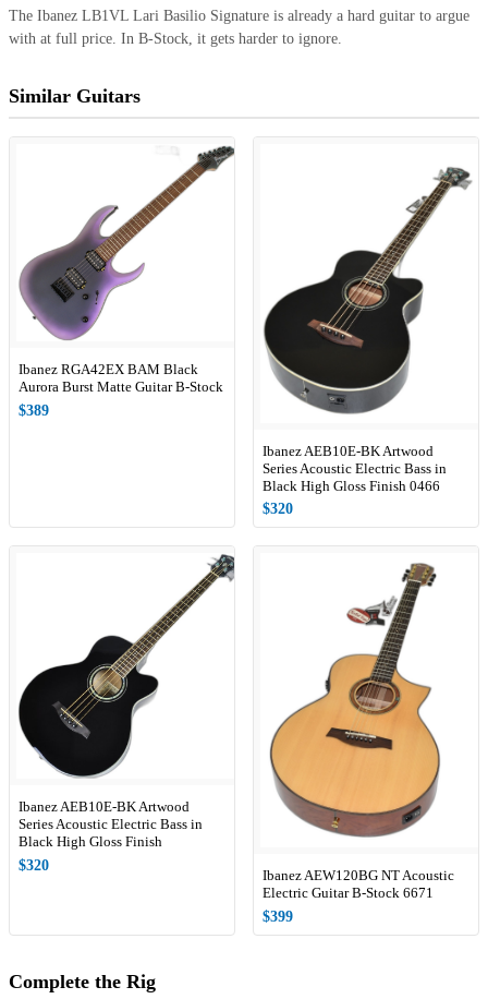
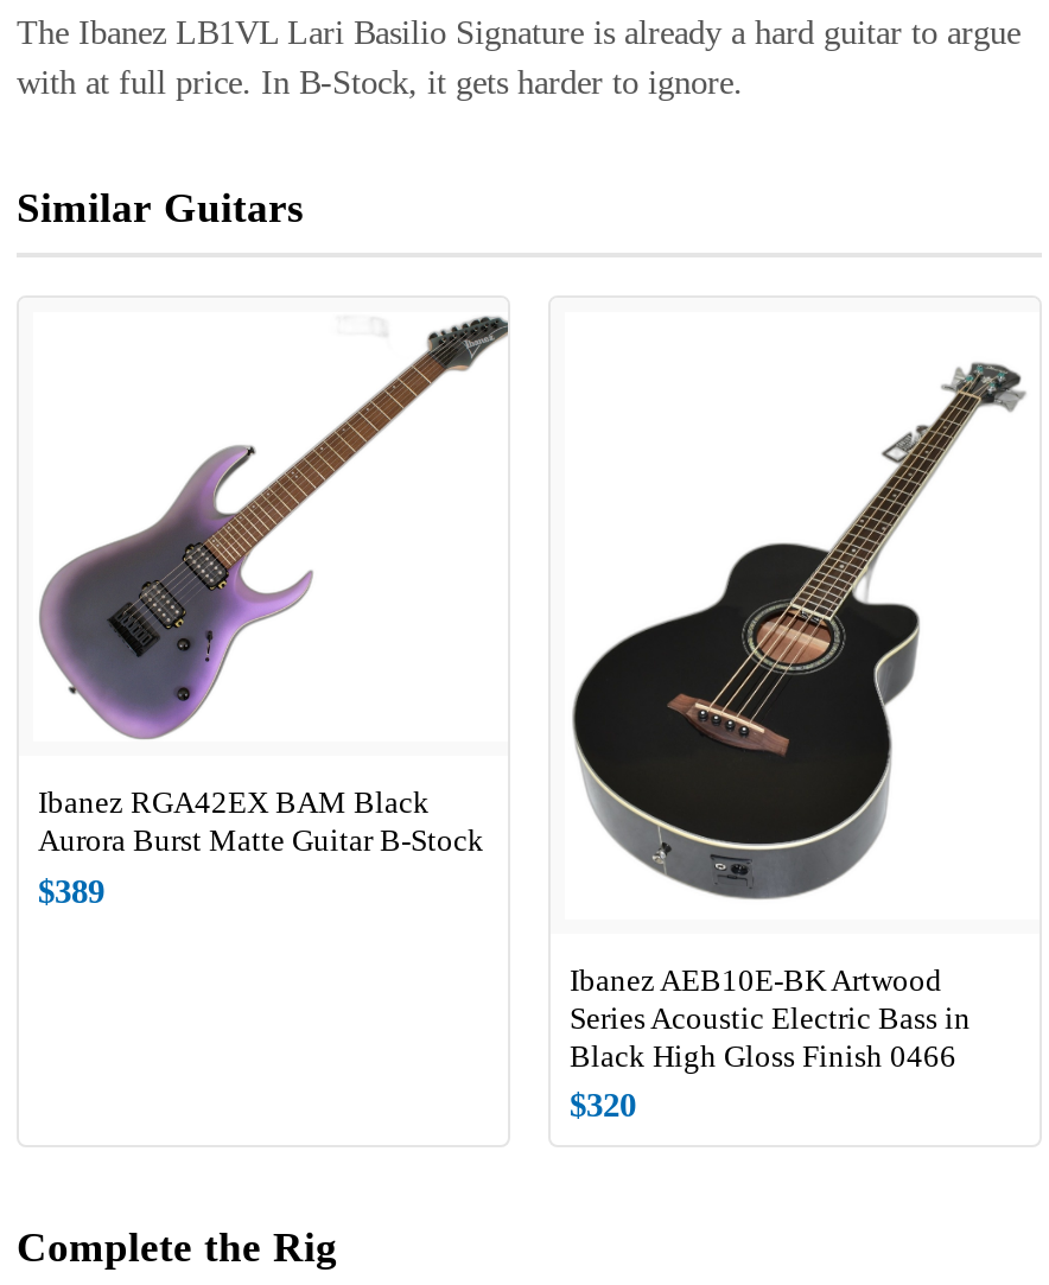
[17,556,454,925] [image] | Ibanez AEB10E-BK Artwood | Series Acoustic Electric Bass in | Black High Gloss Finish | $320 | Ibanez AEW120BG NT Acoustic | Electric Guitar B-Stock 6671 | $399 -> none
[269,562,441,838] [image] -> none

